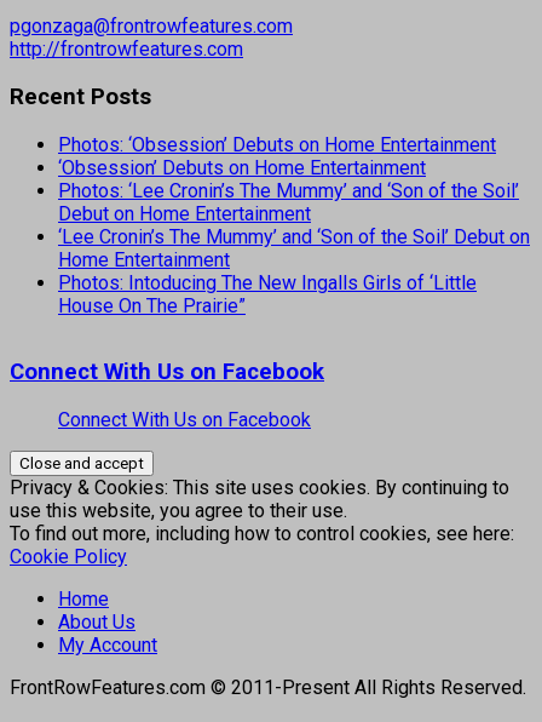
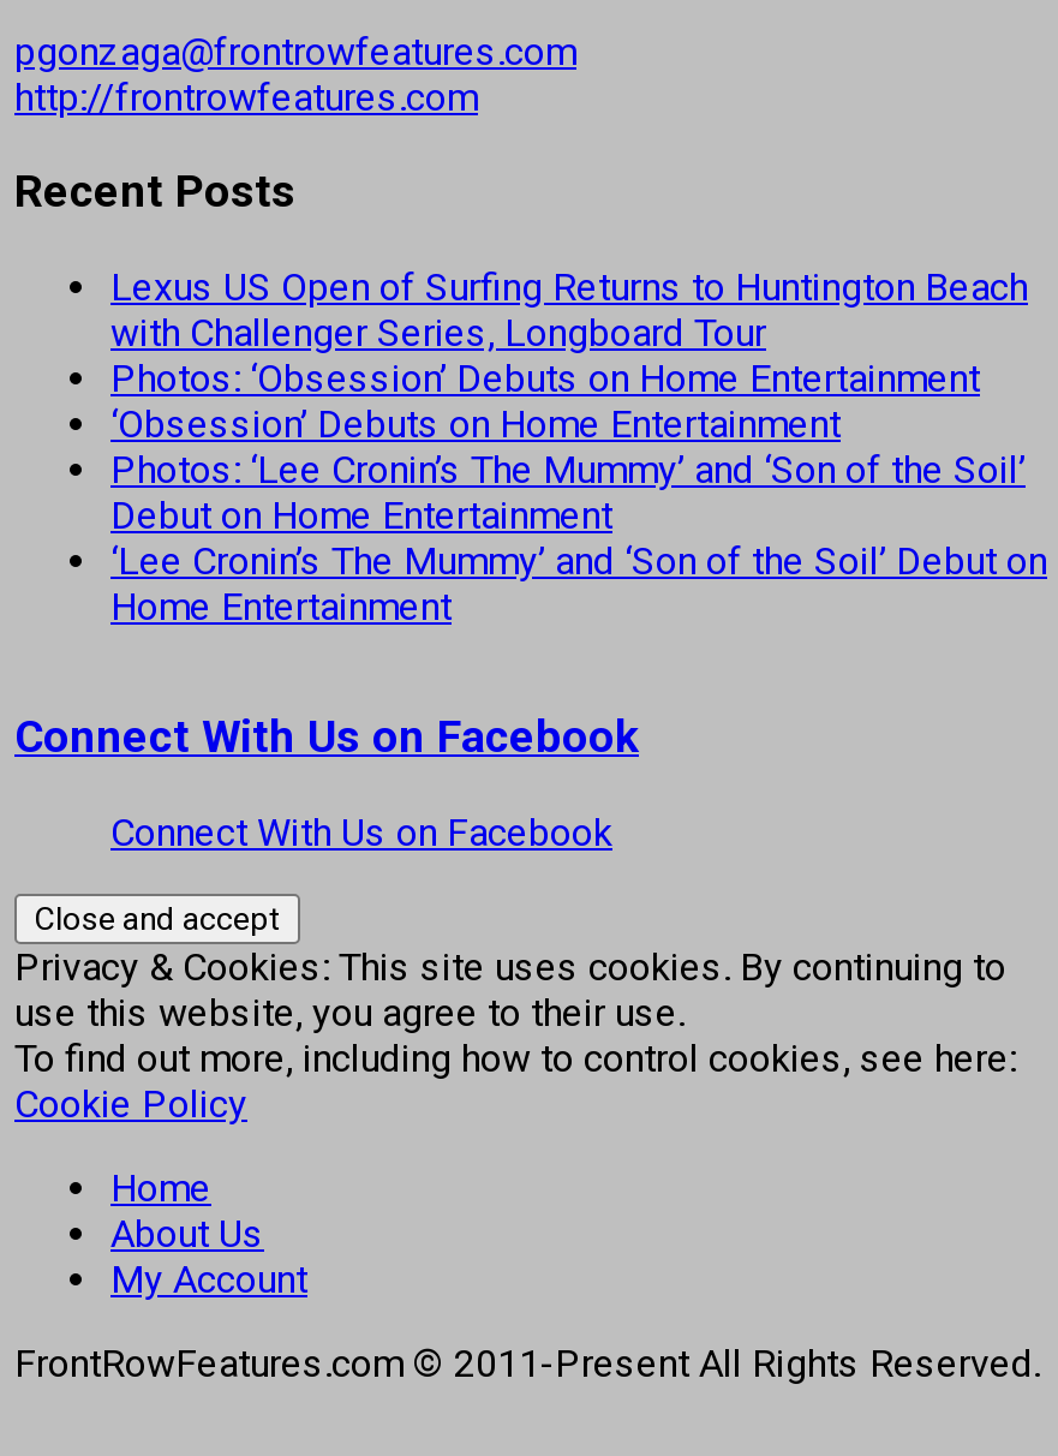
none -> [110,264,1028,355] Lexus US Open of Surfing Returns to Huntington Beach | with Challenger Series, Longboard Tour
moved [58,133,530,271] -> [110,355,1047,629]: Photos: ‘Obsession’ Debuts on Home Entertainment | ‘Obsession’ Debuts on Home Entertainment | Photos: ‘Lee Cronin’s The Mummy’ and ‘Son of the Soil’ | Debut on Home Entertainment | ‘Lee Cronin’s The Mummy’ and ‘Son of the Soil’ Debut on | Home Entertainment
[58,271,477,317] Photos: Intoducing The New Ingalls Girls of ‘Little | House On The Prairie” -> none

